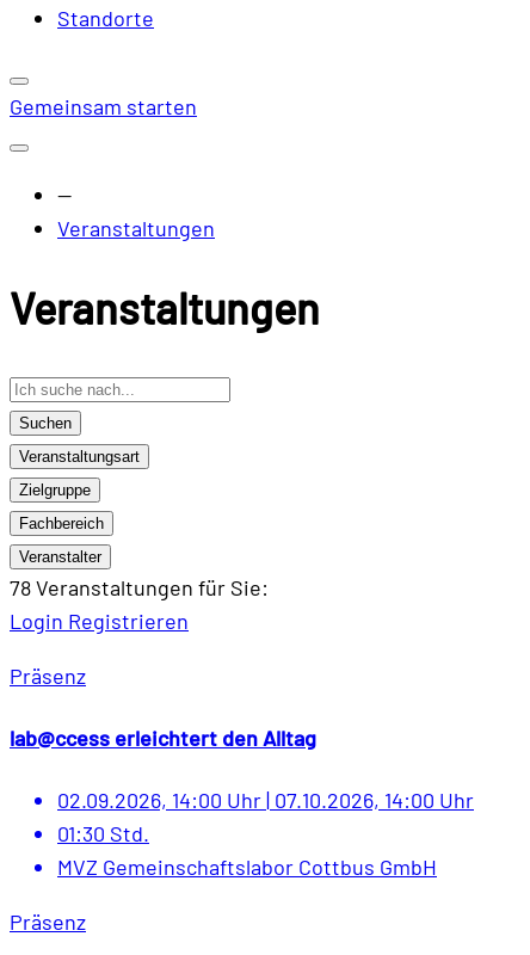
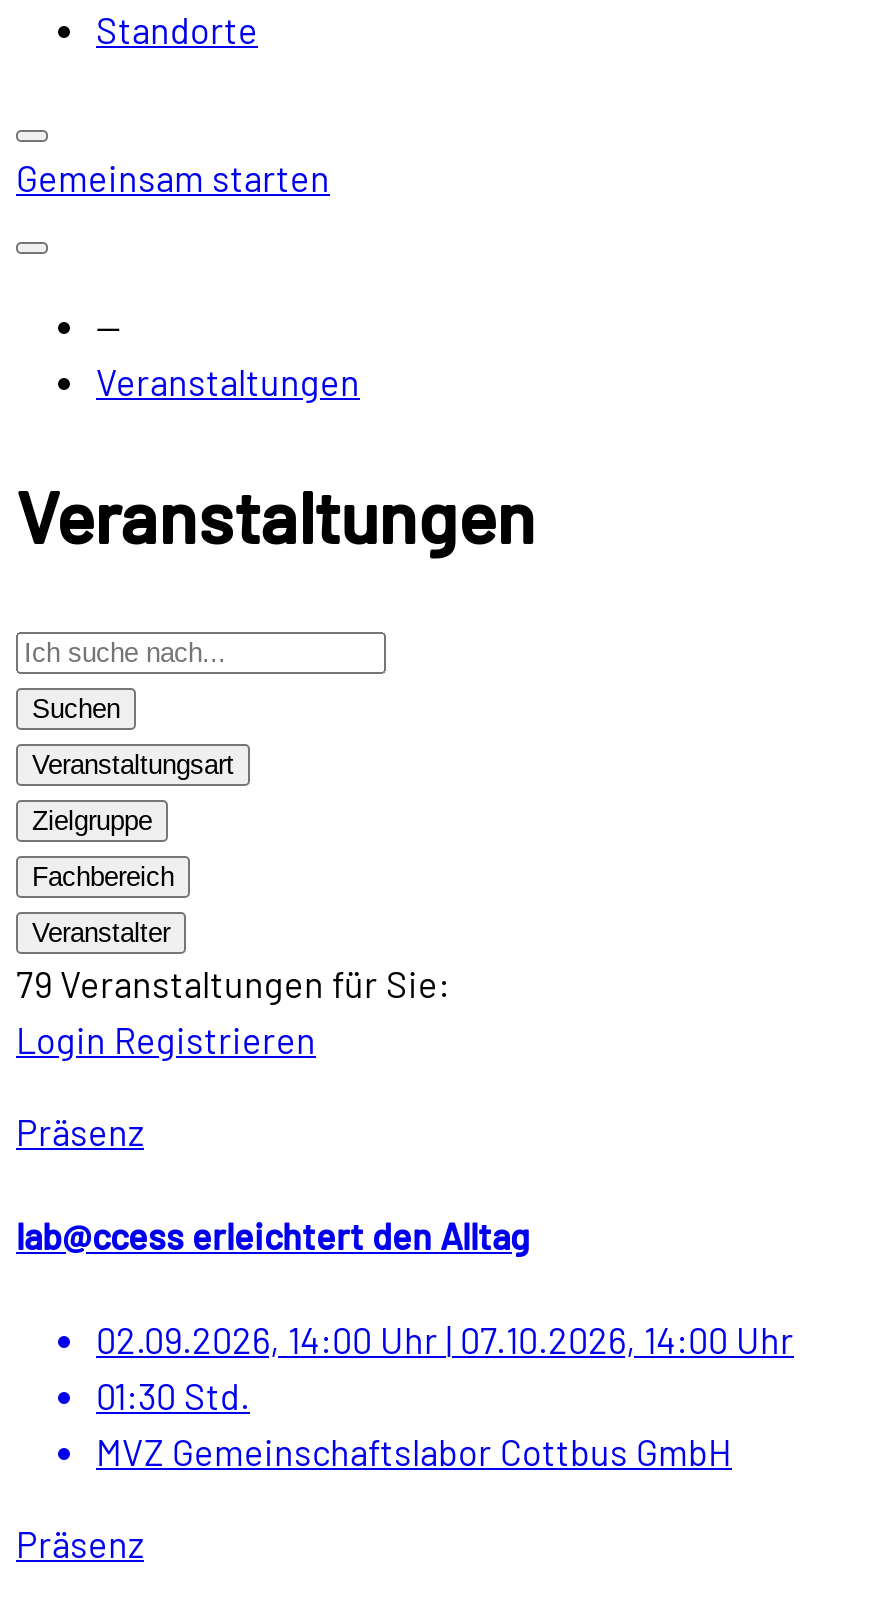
[10,574,269,601] 78 Veranstaltungen für Sie: -> [16,962,450,1006] 79 Veranstaltungen für Sie:

